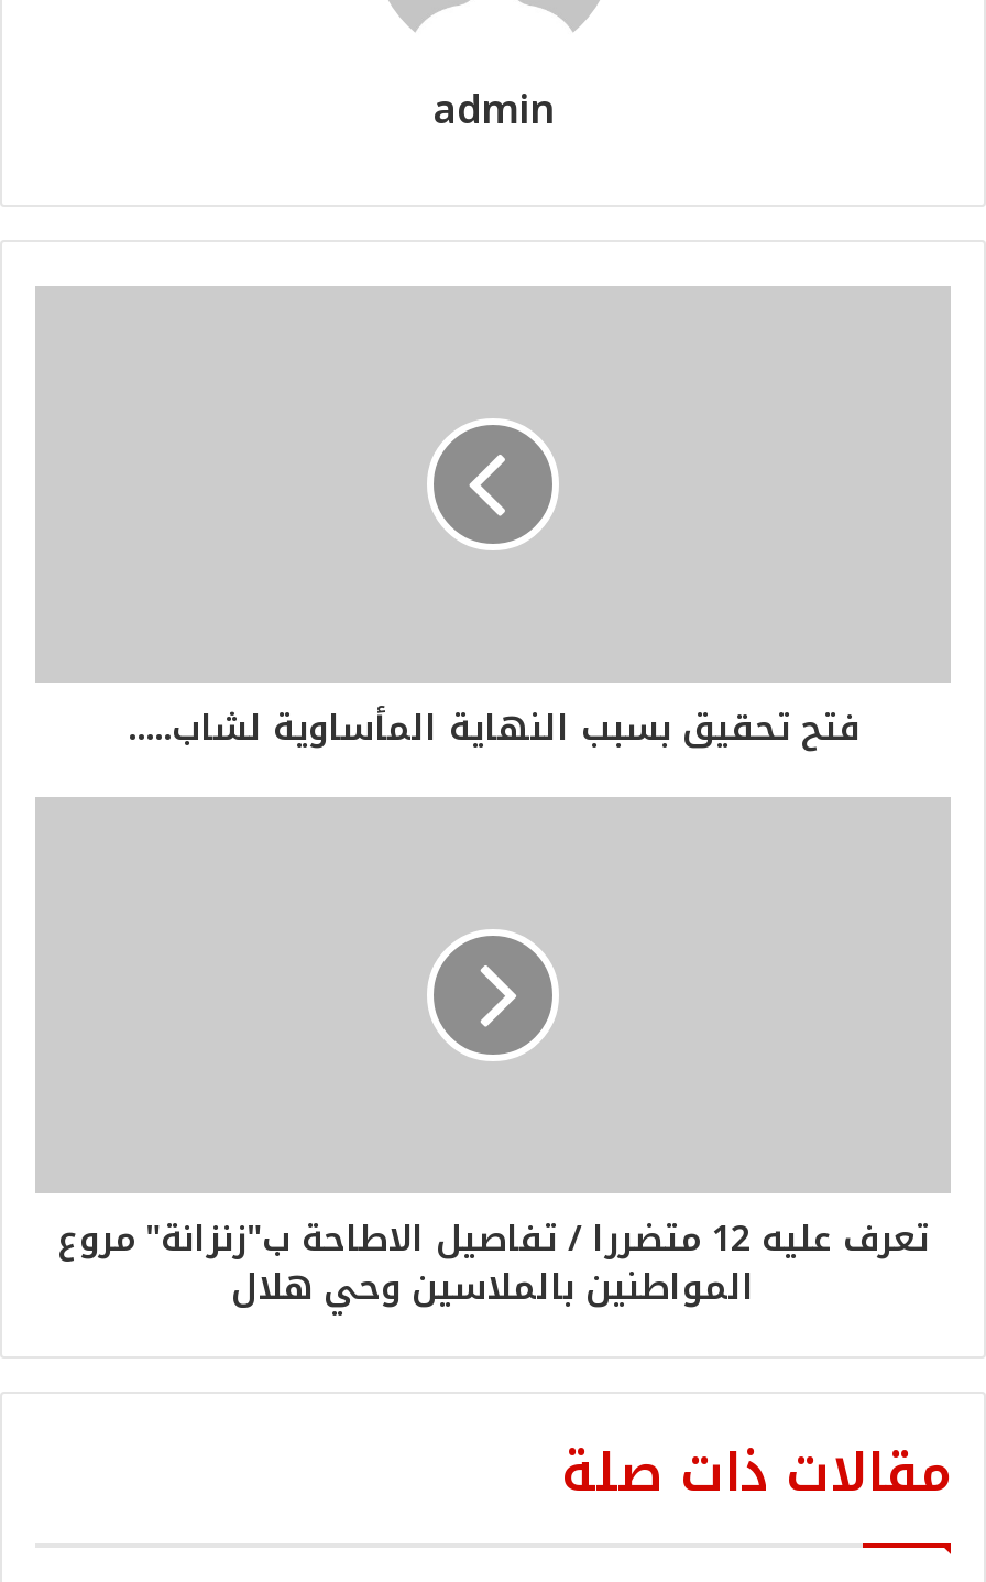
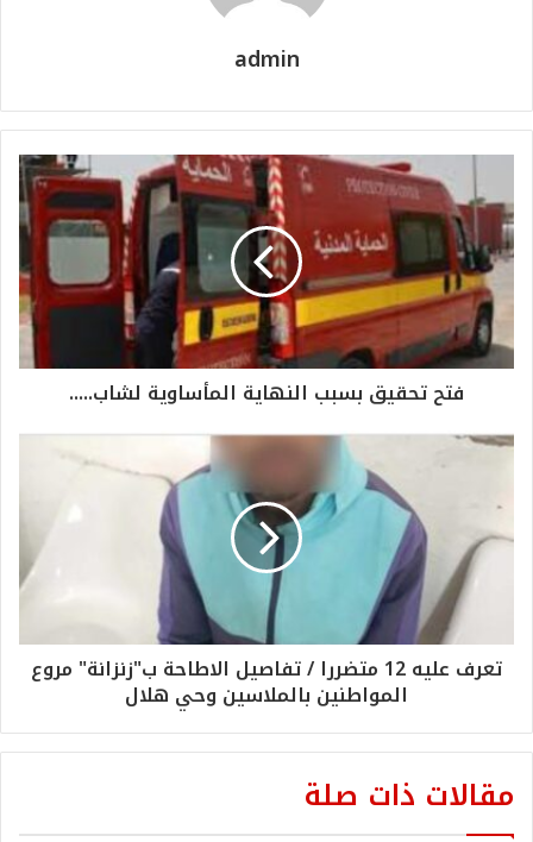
none -> [18,153,514,370] [image]
none -> [19,432,514,646] [image]

